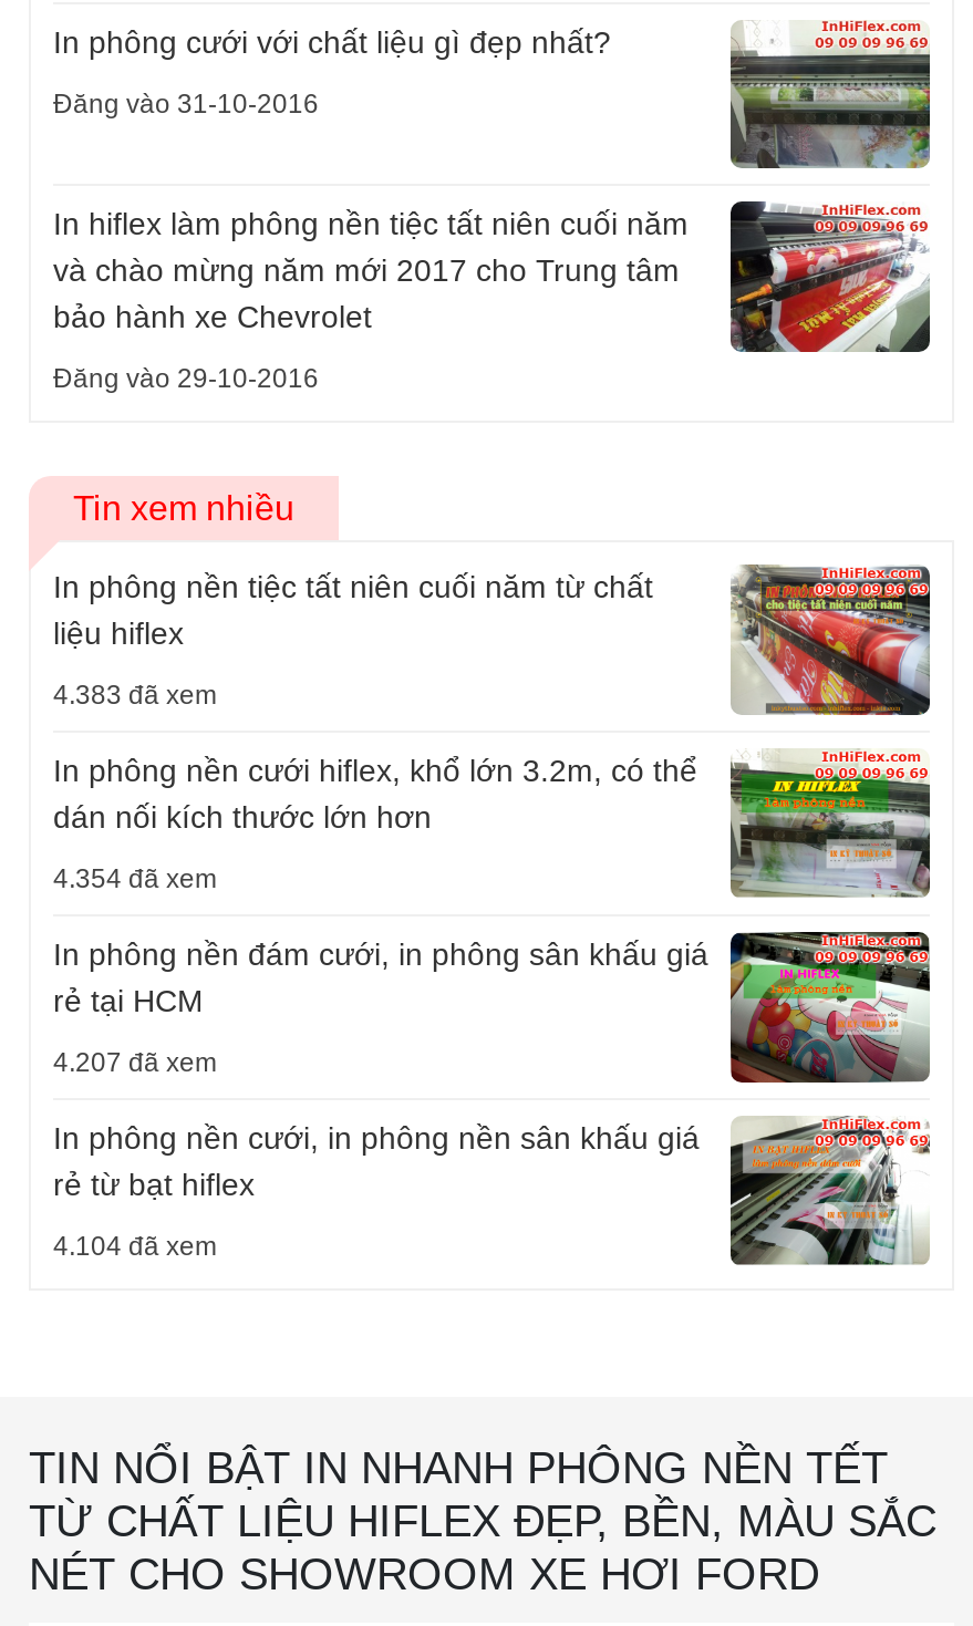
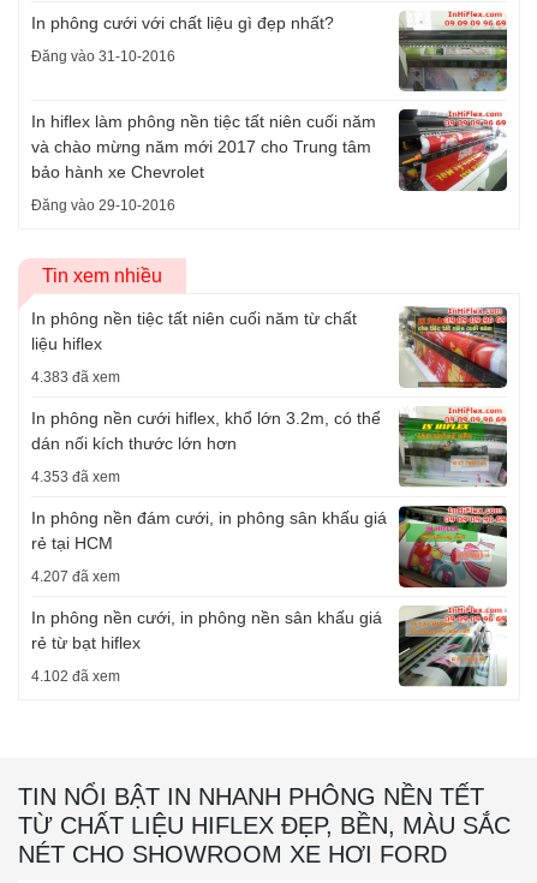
[53,863,217,894] 4.354 đã xem -> [31,469,120,485] 4.353 đã xem
[53,1231,217,1262] 4.104 đã xem -> [31,668,120,685] 4.102 đã xem

